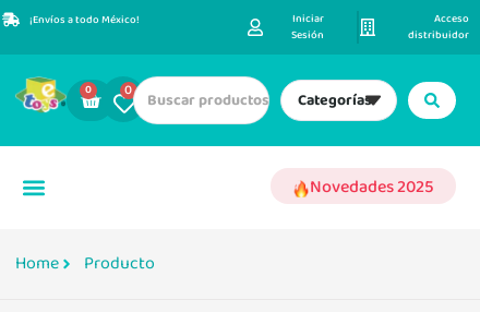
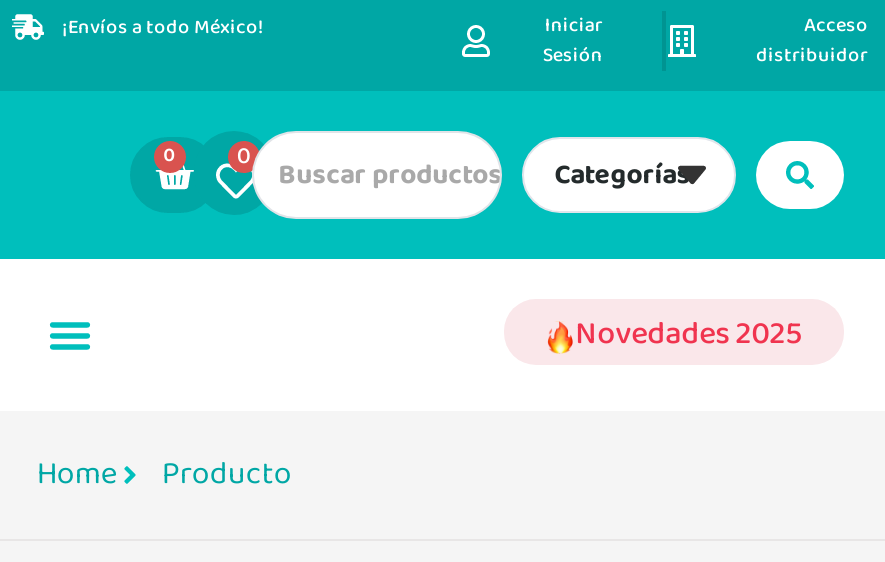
[14,76,68,113] [image] -> none

